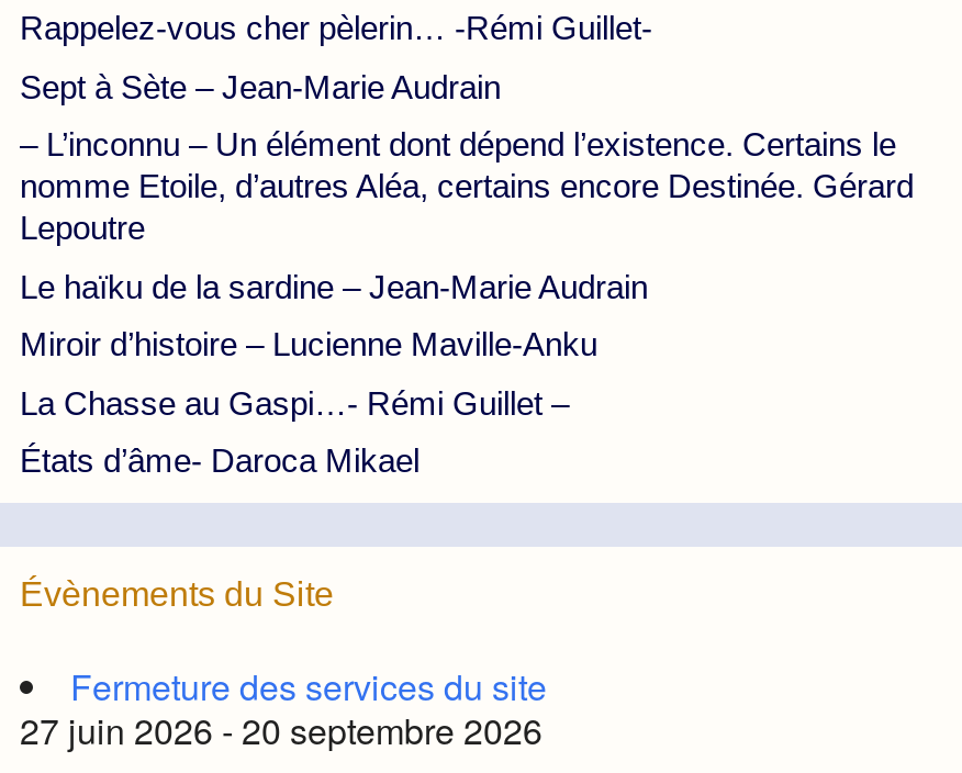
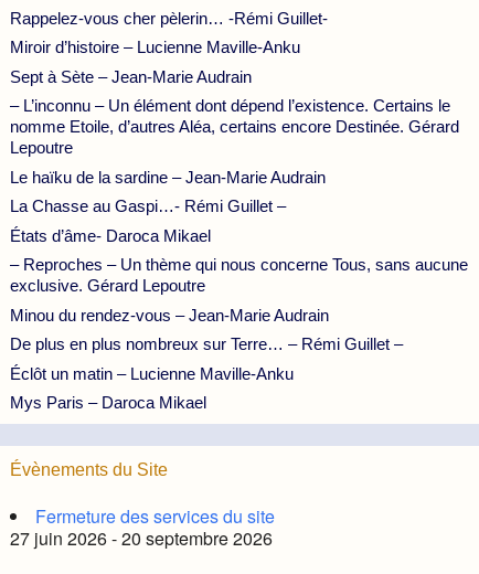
moved [20,326,597,363] -> [10,38,300,57]: Miroir d’histoire – Lucienne Maville-Anku
none -> [10,255,468,412] – Reproches – Un thème qui nous concerne Tous, sans aucune | exclusive. Gérard Lepoutre | Minou du rendez-vous – Jean-Marie Audrain | De plus en plus nombreux sur Terre… – Rémi Guillet – | Éclôt un matin – Lucienne Maville-Anku | Mys Paris – Daroca Mikael

